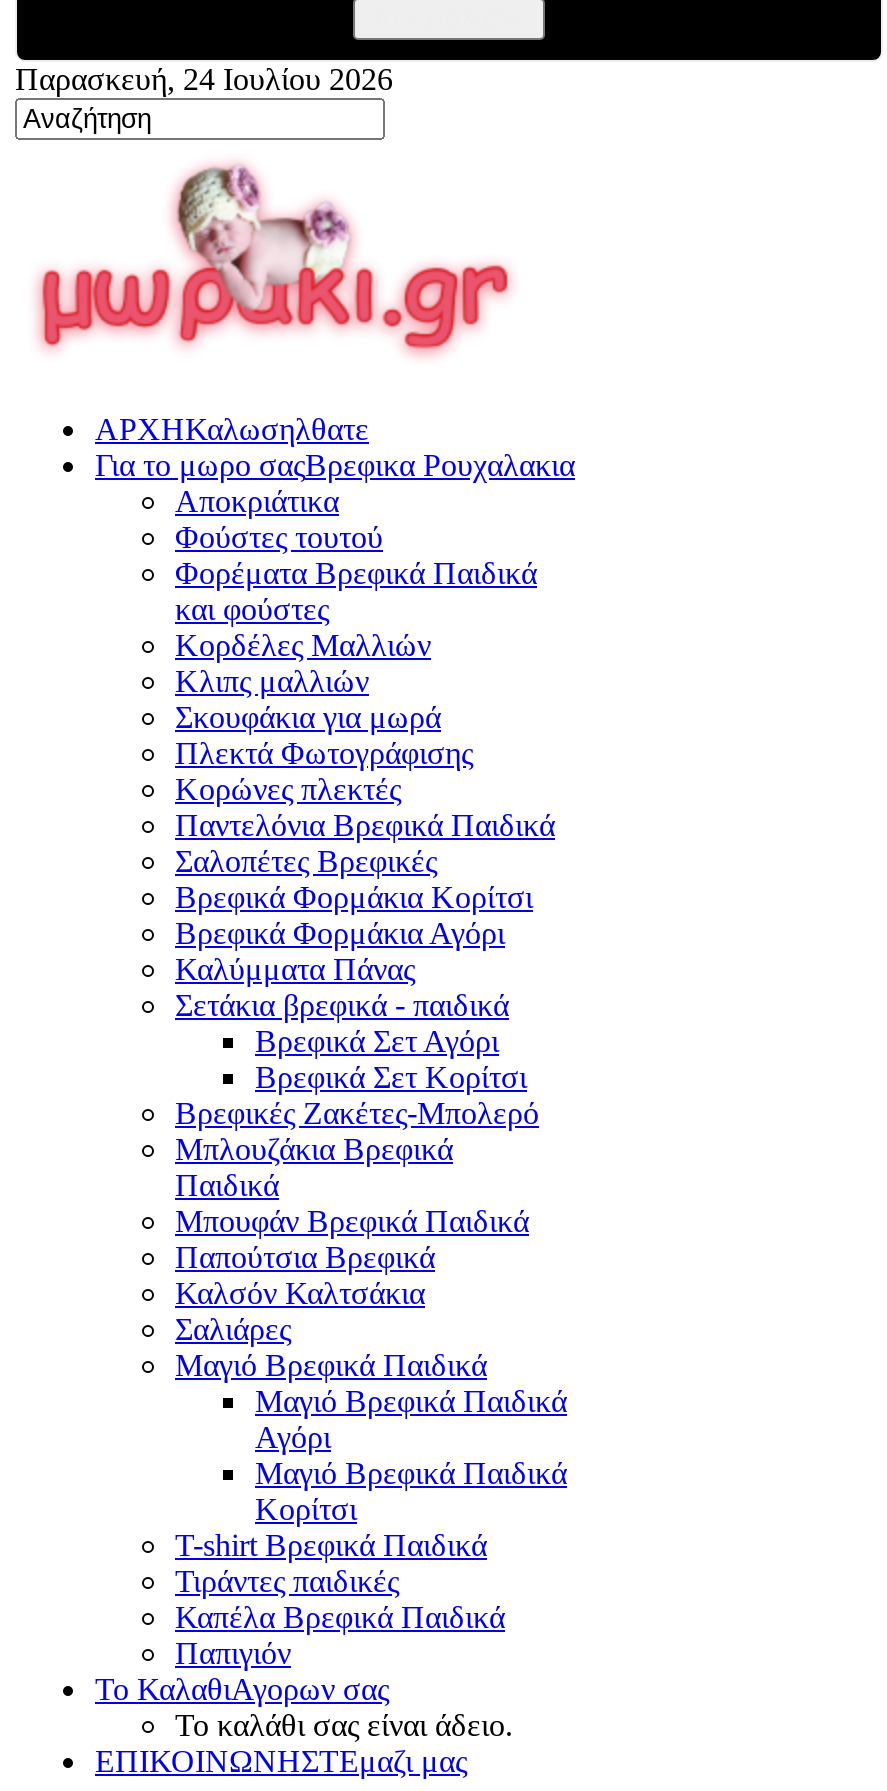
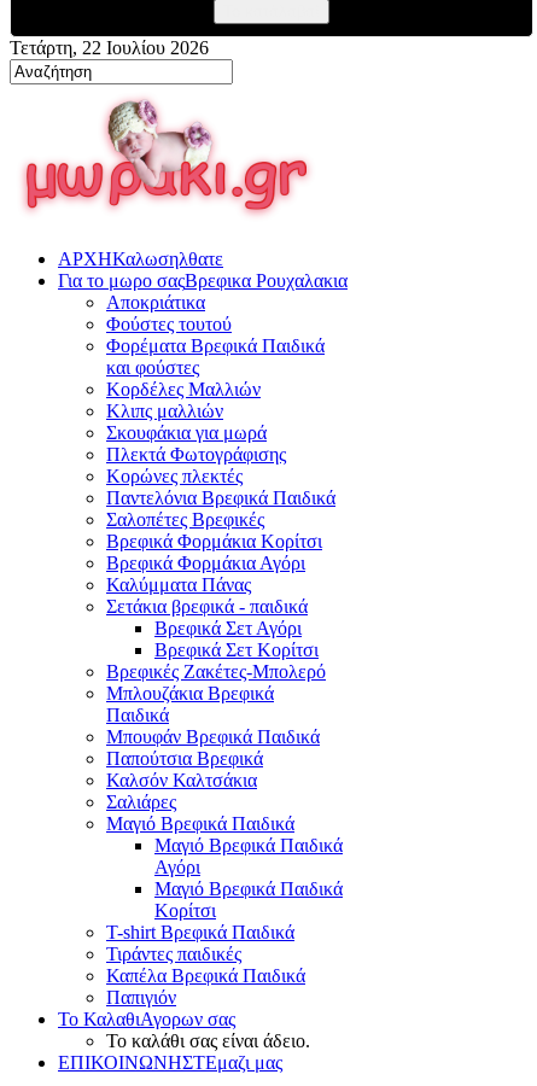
[15,62,393,96] Παρασκευή, 24 Ιουλίου 2026 -> [10,37,209,58] Τετάρτη, 22 Ιουλίου 2026

